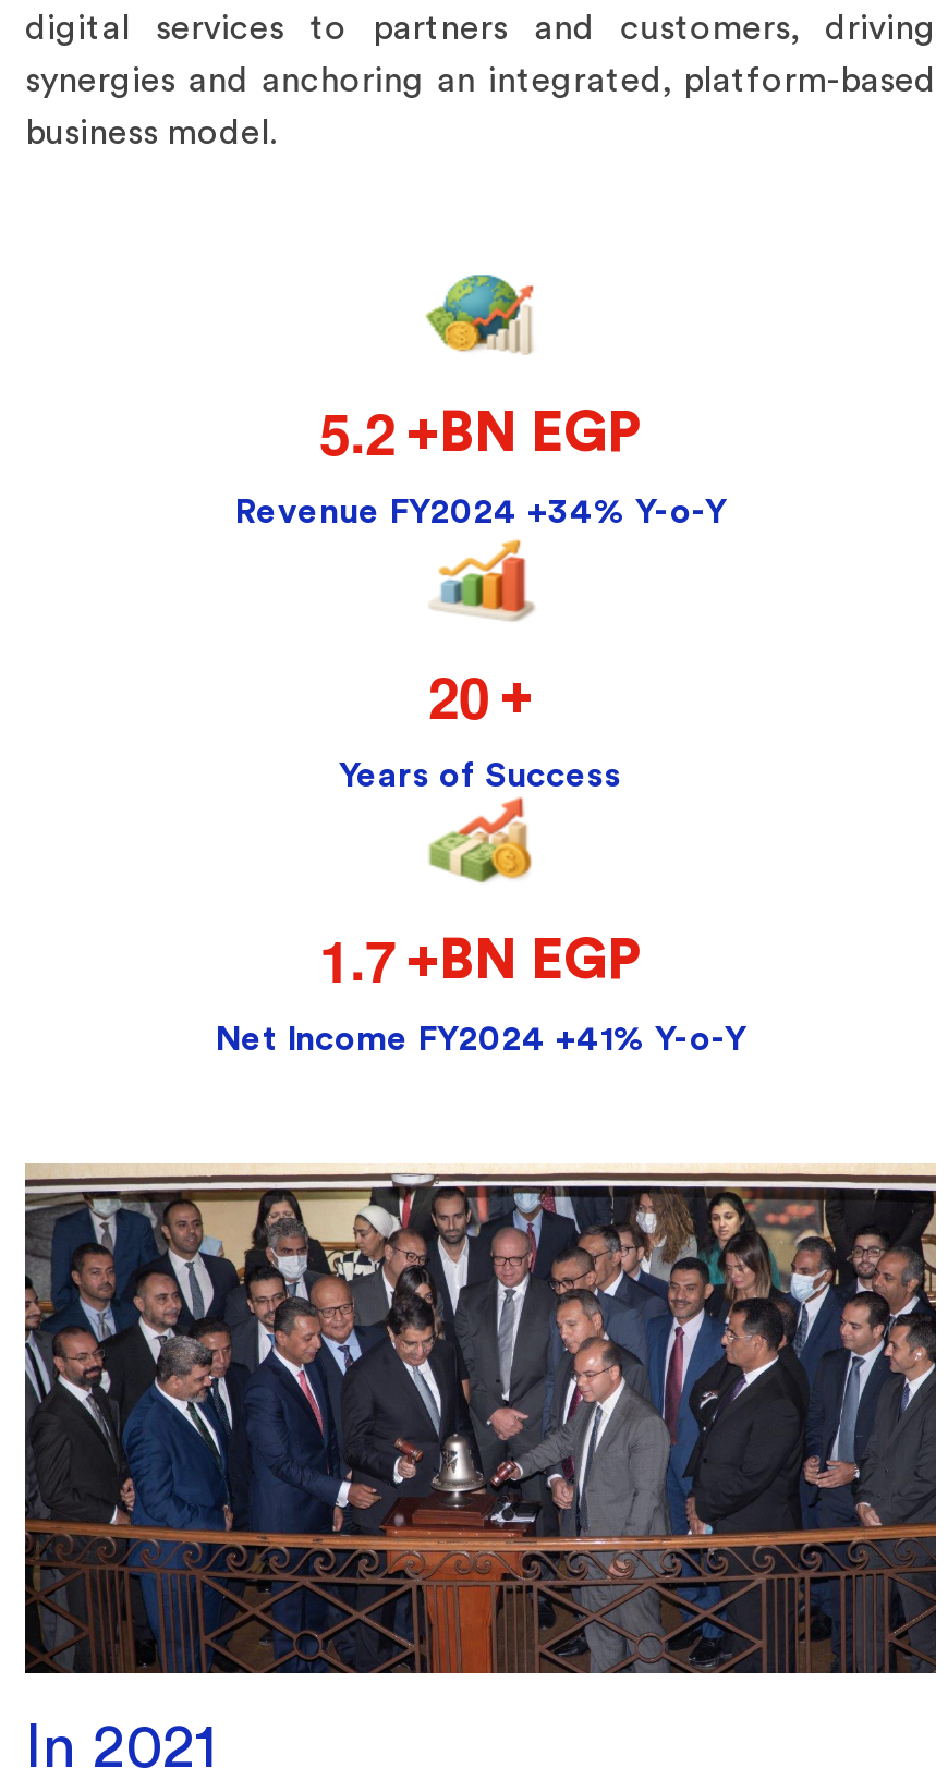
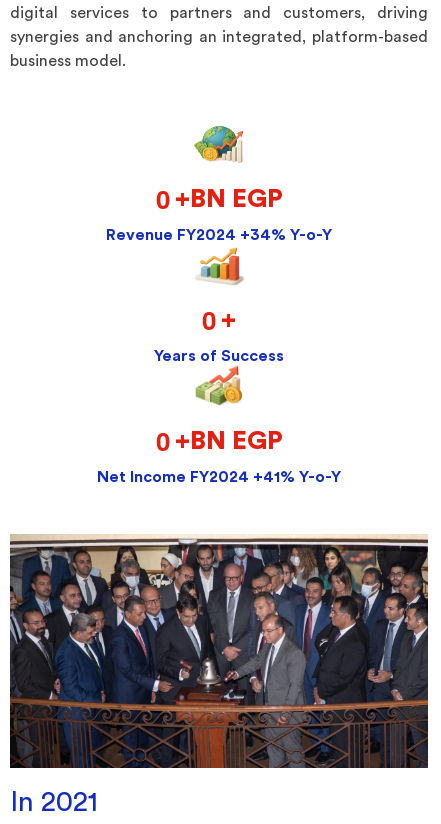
[319,390,642,474] 5.2 +BN EGP -> [155,180,282,217] 0 +BN EGP
[428,657,533,737] 20 + -> [202,301,236,338] 0 +
[319,917,642,1001] 1.7 +BN EGP -> [155,422,282,459] 0 +BN EGP

